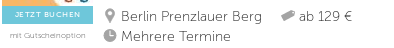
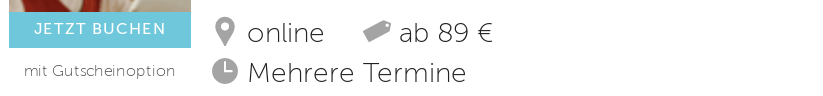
[121,9,352,24] Berlin Prenzlauer Berg | ab 129 € -> [247,18,493,48] online | ab 89 €

